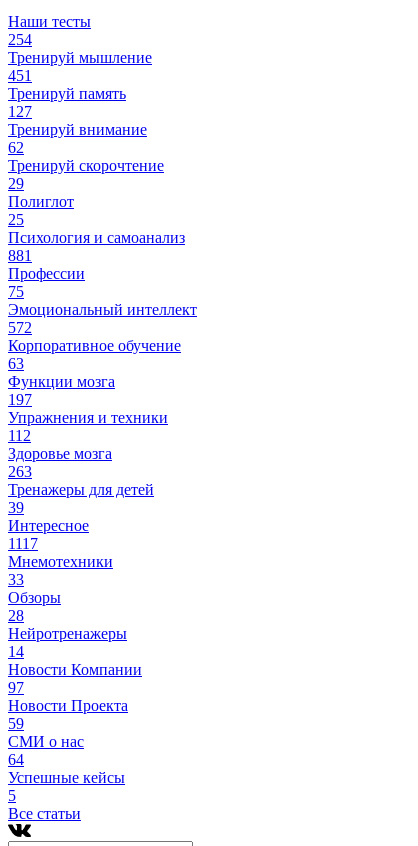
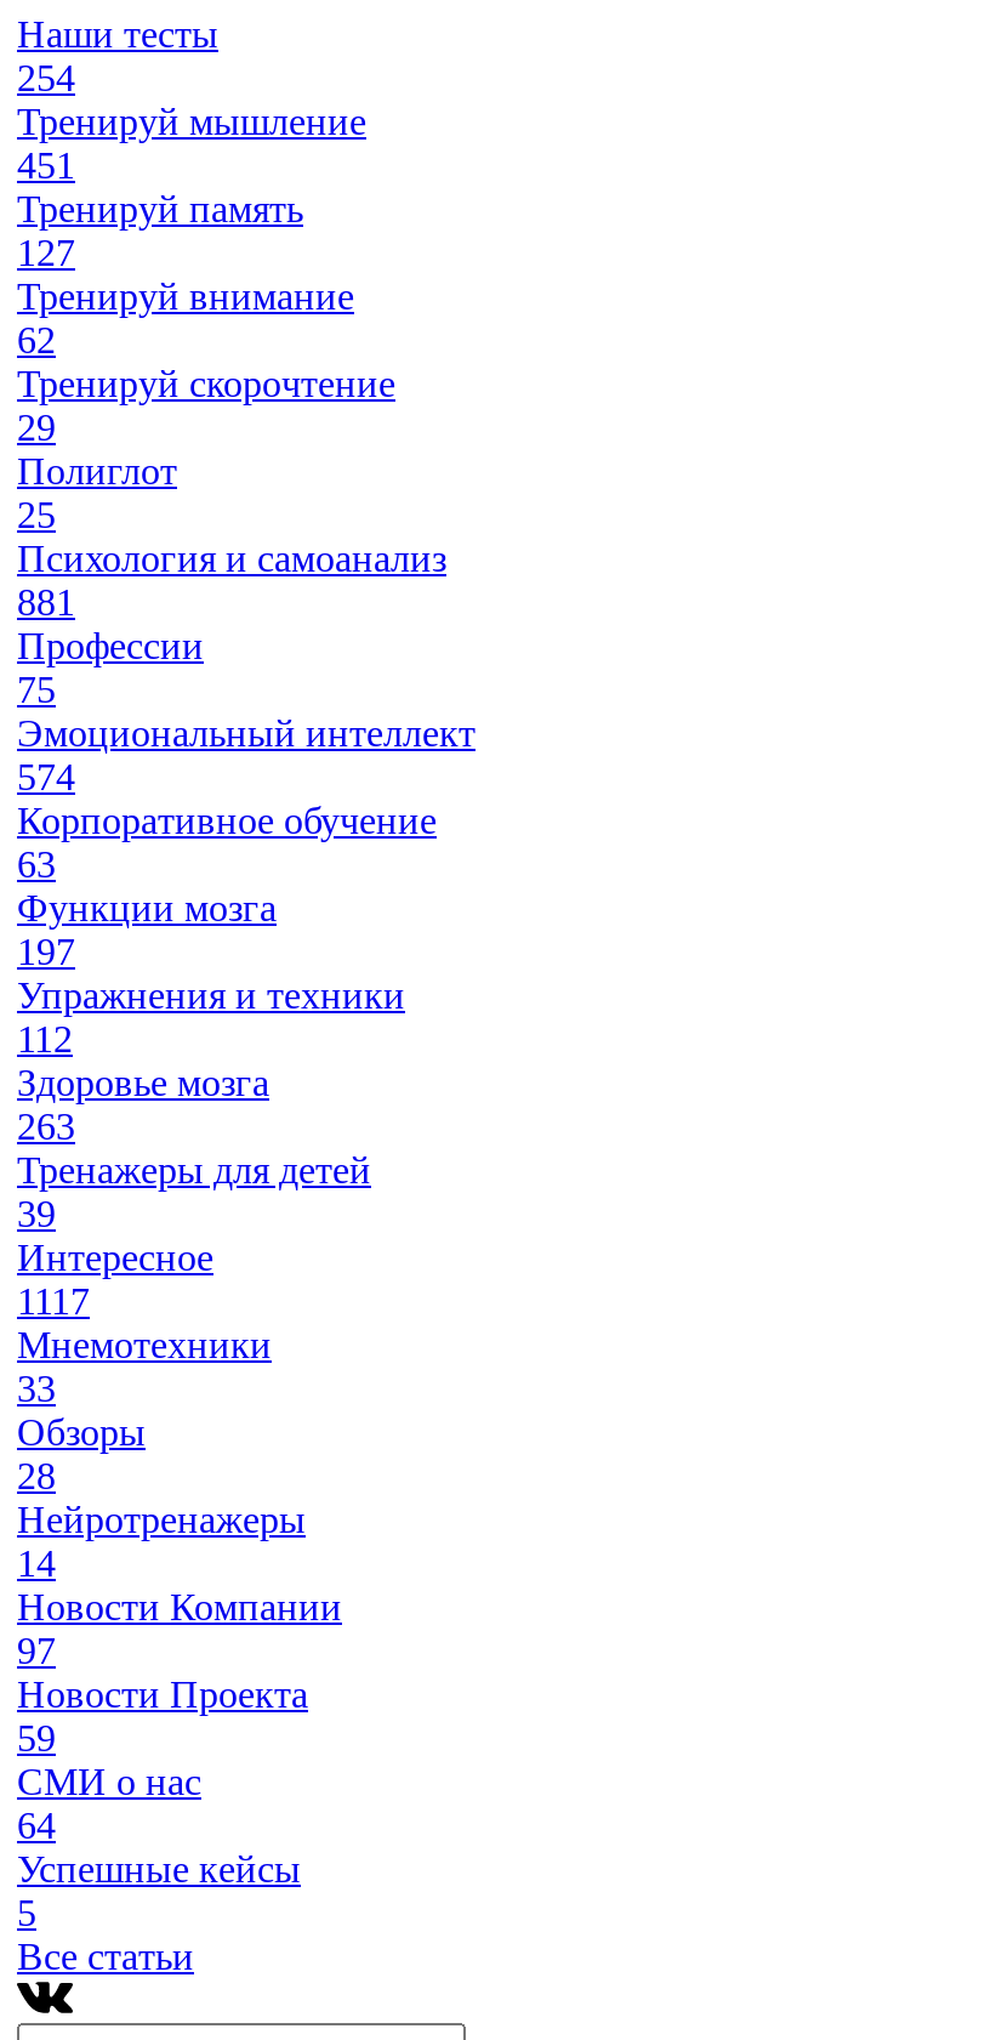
[8,319,32,336] 572 -> [17,757,75,798] 574

